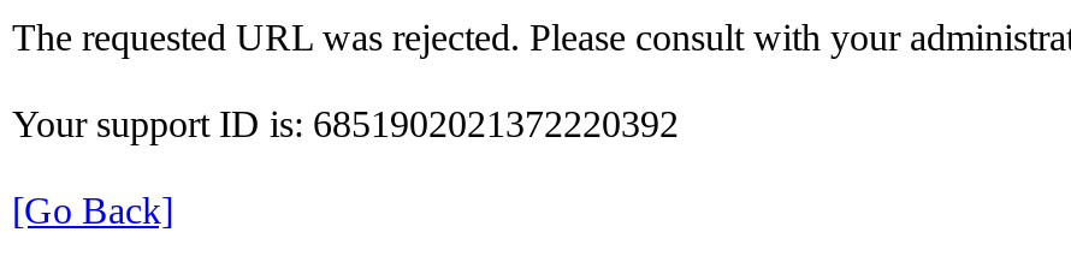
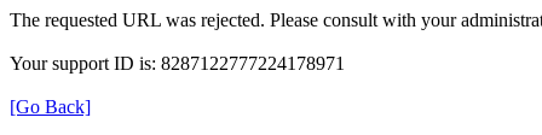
[12,103,679,144] Your support ID is: 6851902021372220392 -> [10,53,345,74] Your support ID is: 8287122777224178971

